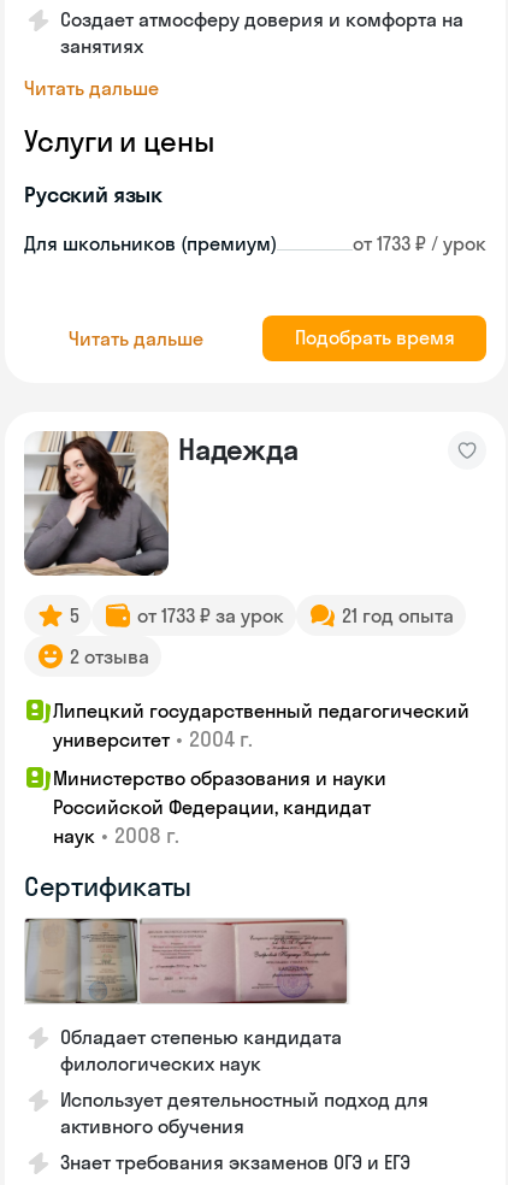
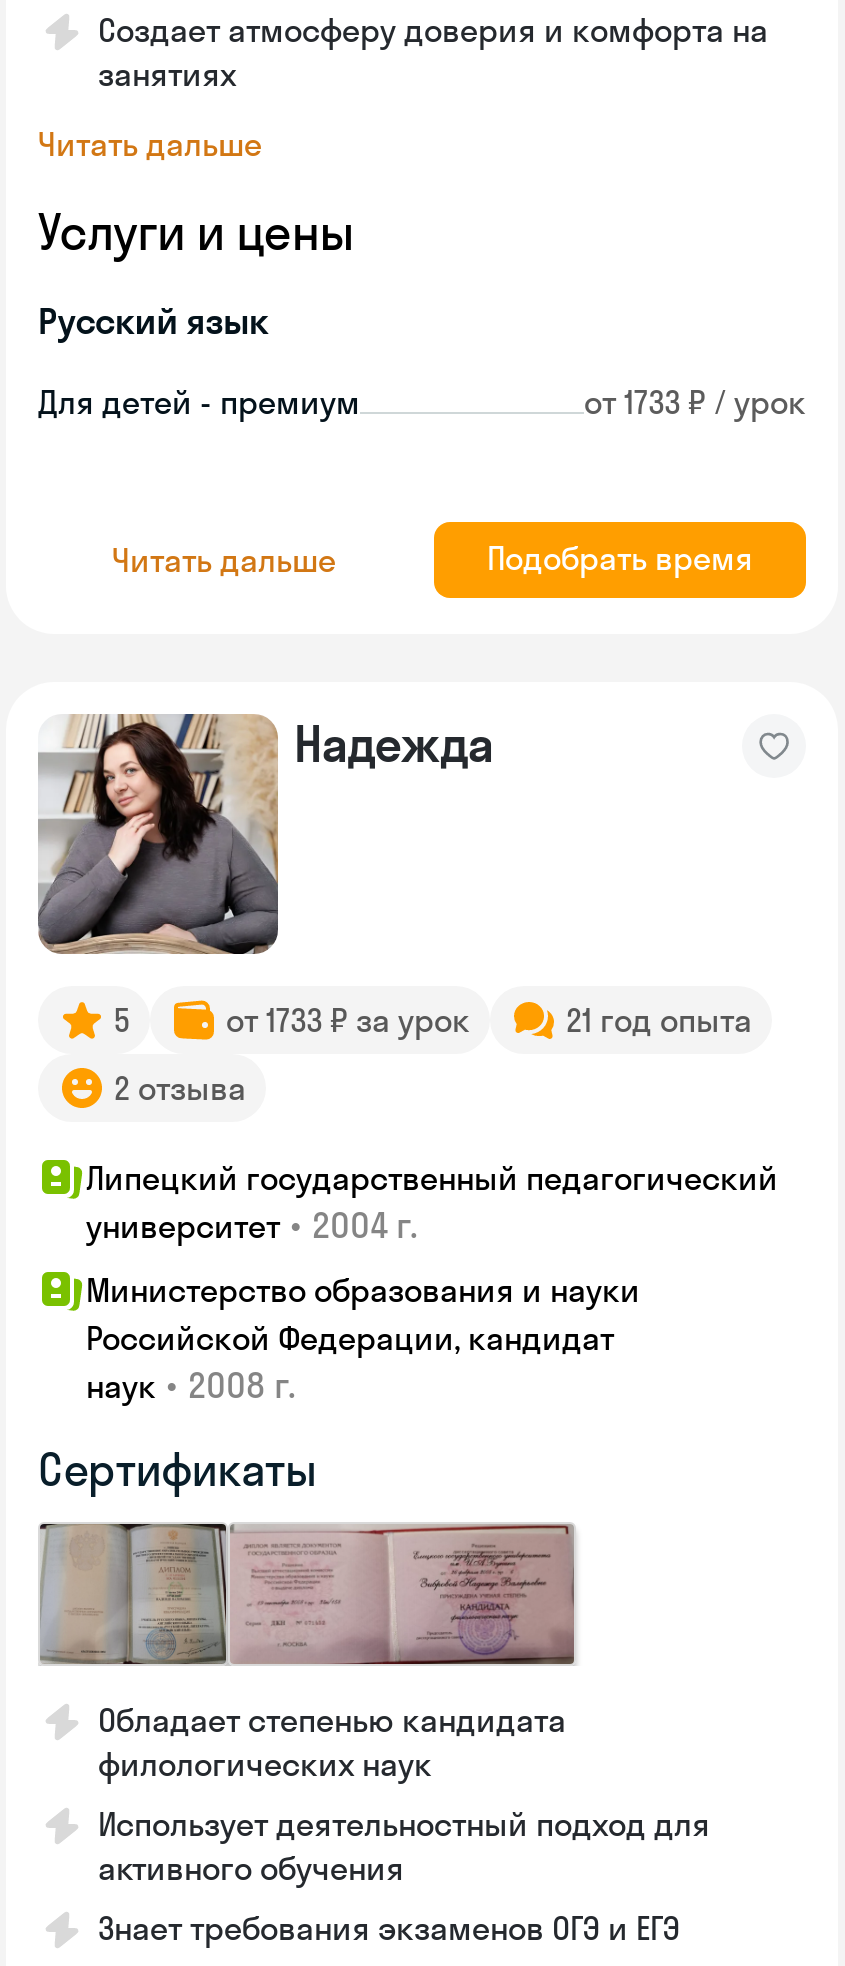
[24,231,277,255] Для школьников (премиум) -> [38,382,360,422] Для детей - премиум

